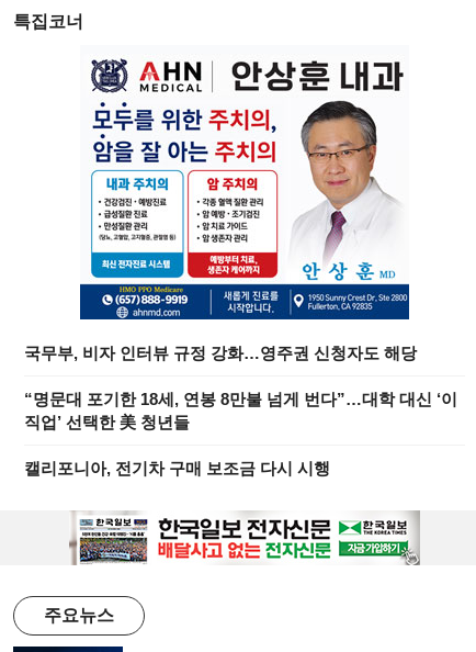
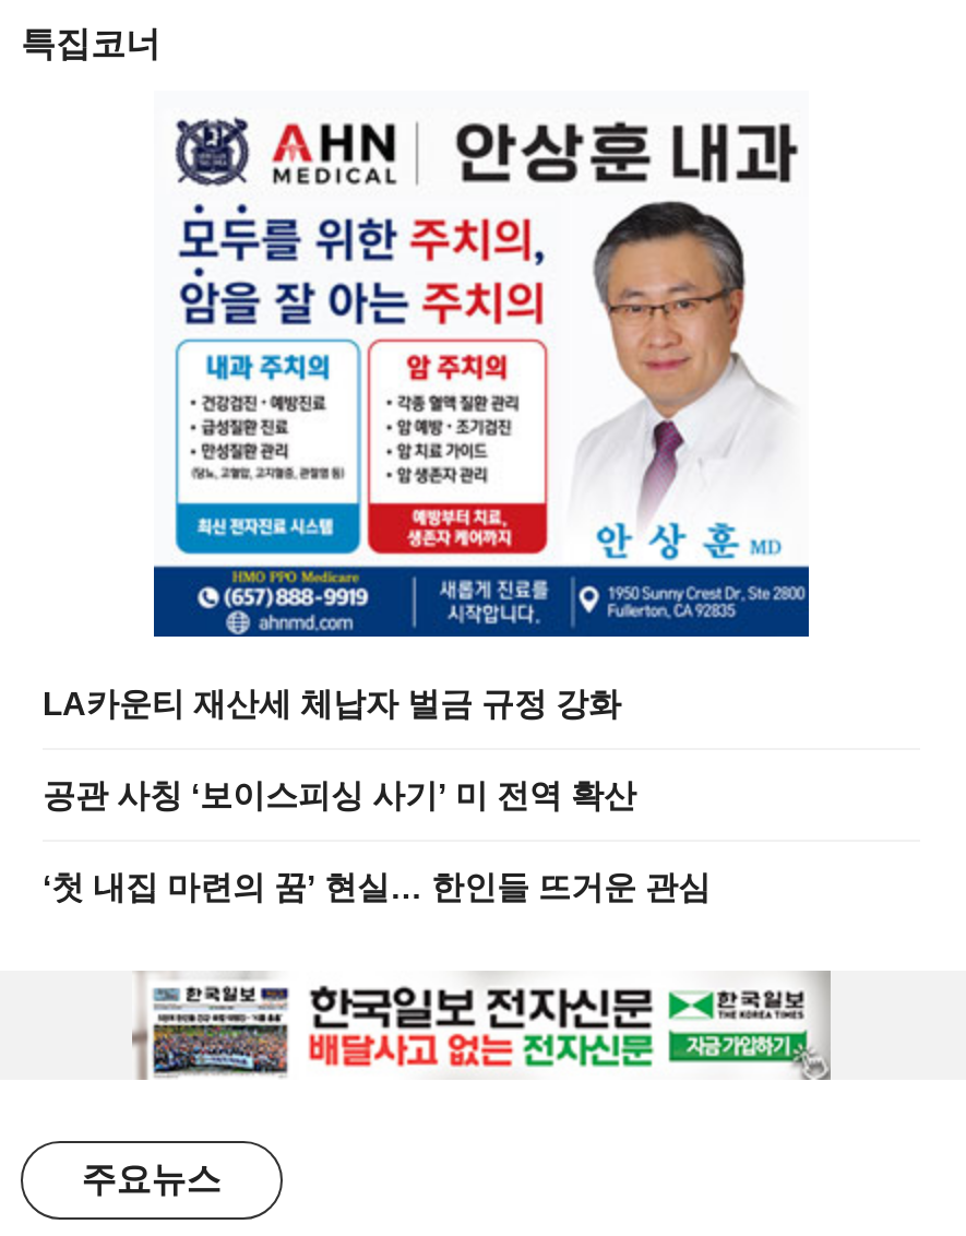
[24,344,417,363] 국무부, 비자 인터뷰 규정 강화…영주권 신청자도 해당 -> [43,685,621,722] LA카운티 재산세 체납자 벌금 규정 강화
[24,390,457,432] “명문대 포기한 18세, 연봉 8만불 넘게 번다”…대학 대신 ‘이 | 직업’ 선택한 美 청년들 -> [43,777,636,814] 공관 사칭 ‘보이스피싱 사기’ 미 전역 확산
[24,459,330,478] 캘리포니아, 전기차 구매 보조금 다시 시행 -> [43,869,711,906] ‘첫 내집 마련의 꿈’ 현실… 한인들 뜨거운 관심

